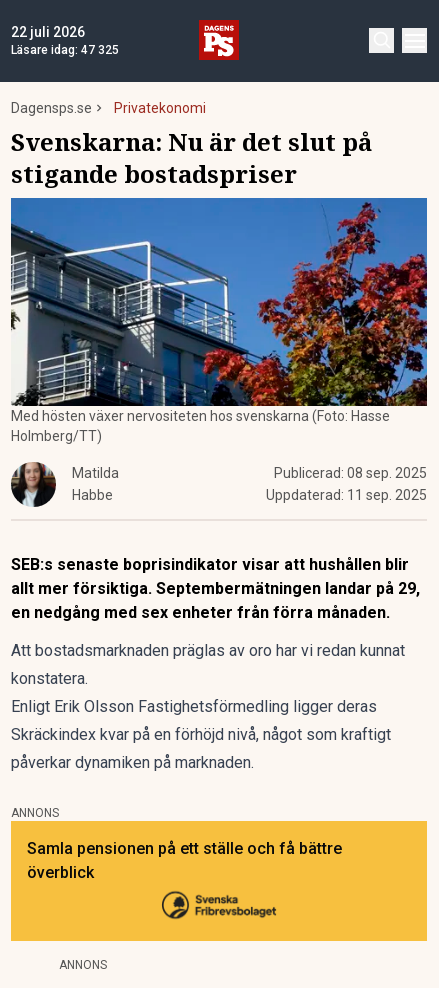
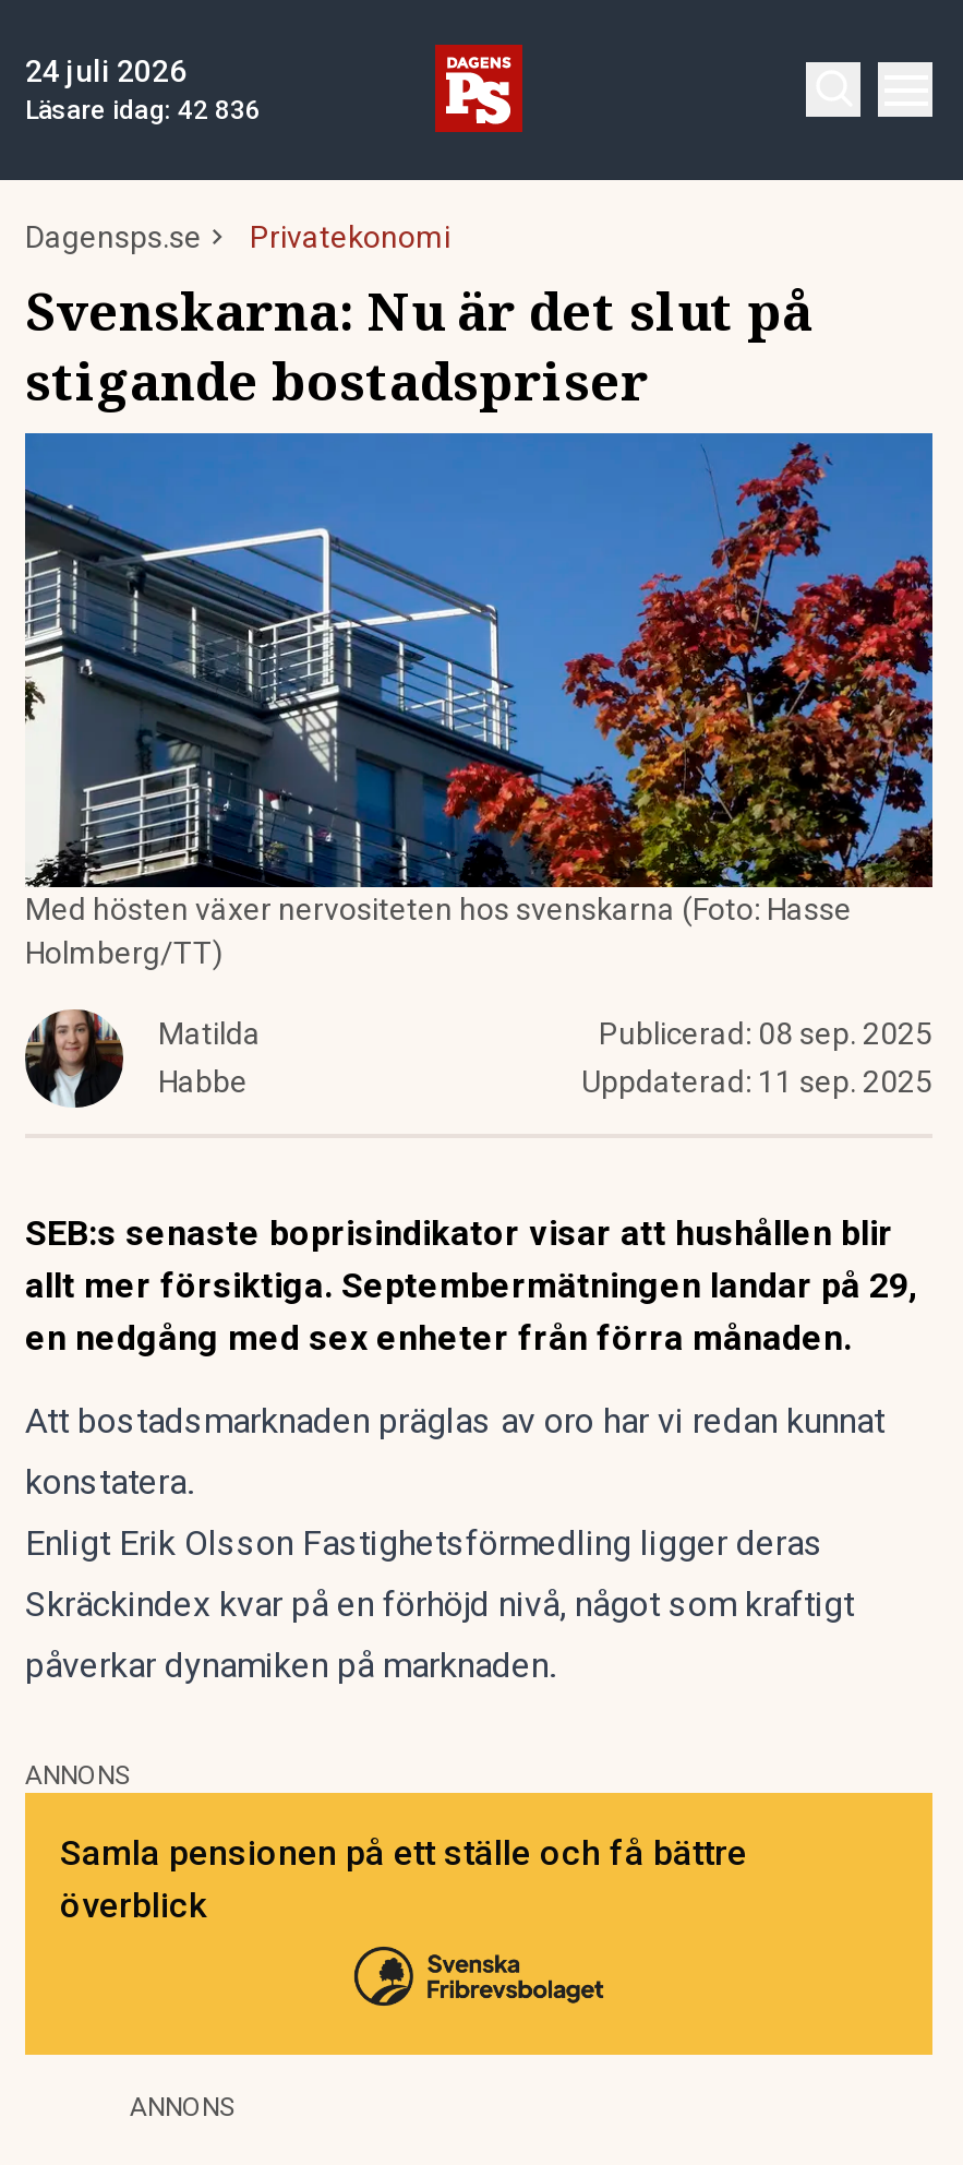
[11,24,85,40] 22 juli 2026 -> [25,53,186,88] 24 juli 2026
[11,43,119,57] Läsare idag: 47 325 -> [25,95,261,125] Läsare idag: 42 836

